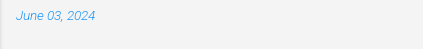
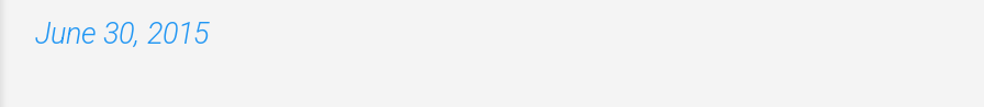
[16,7,95,23] June 03, 2024 -> [35,16,209,51] June 30, 2015

